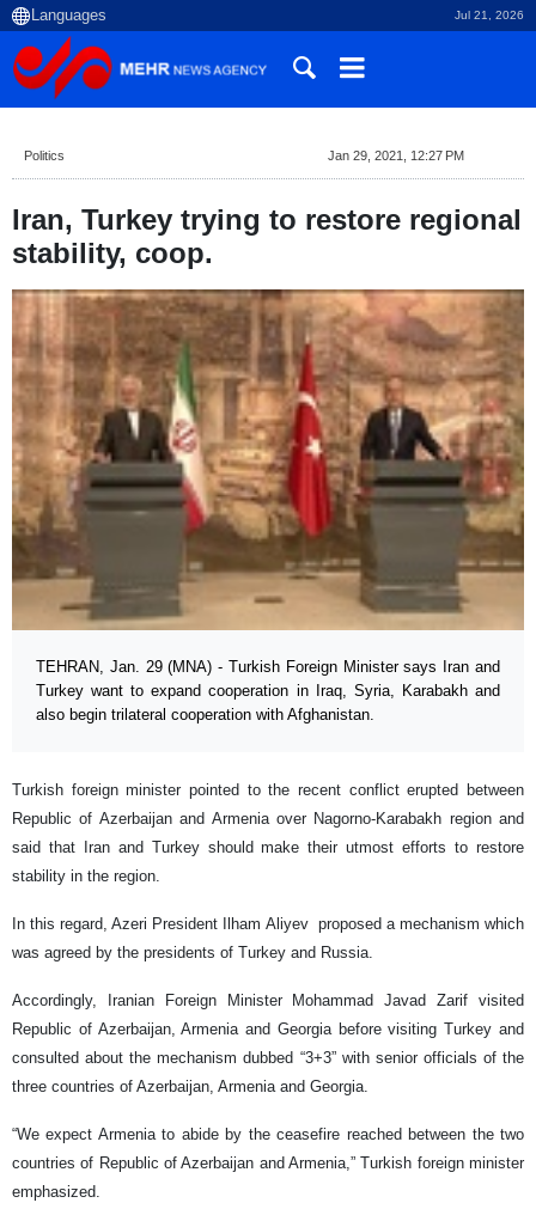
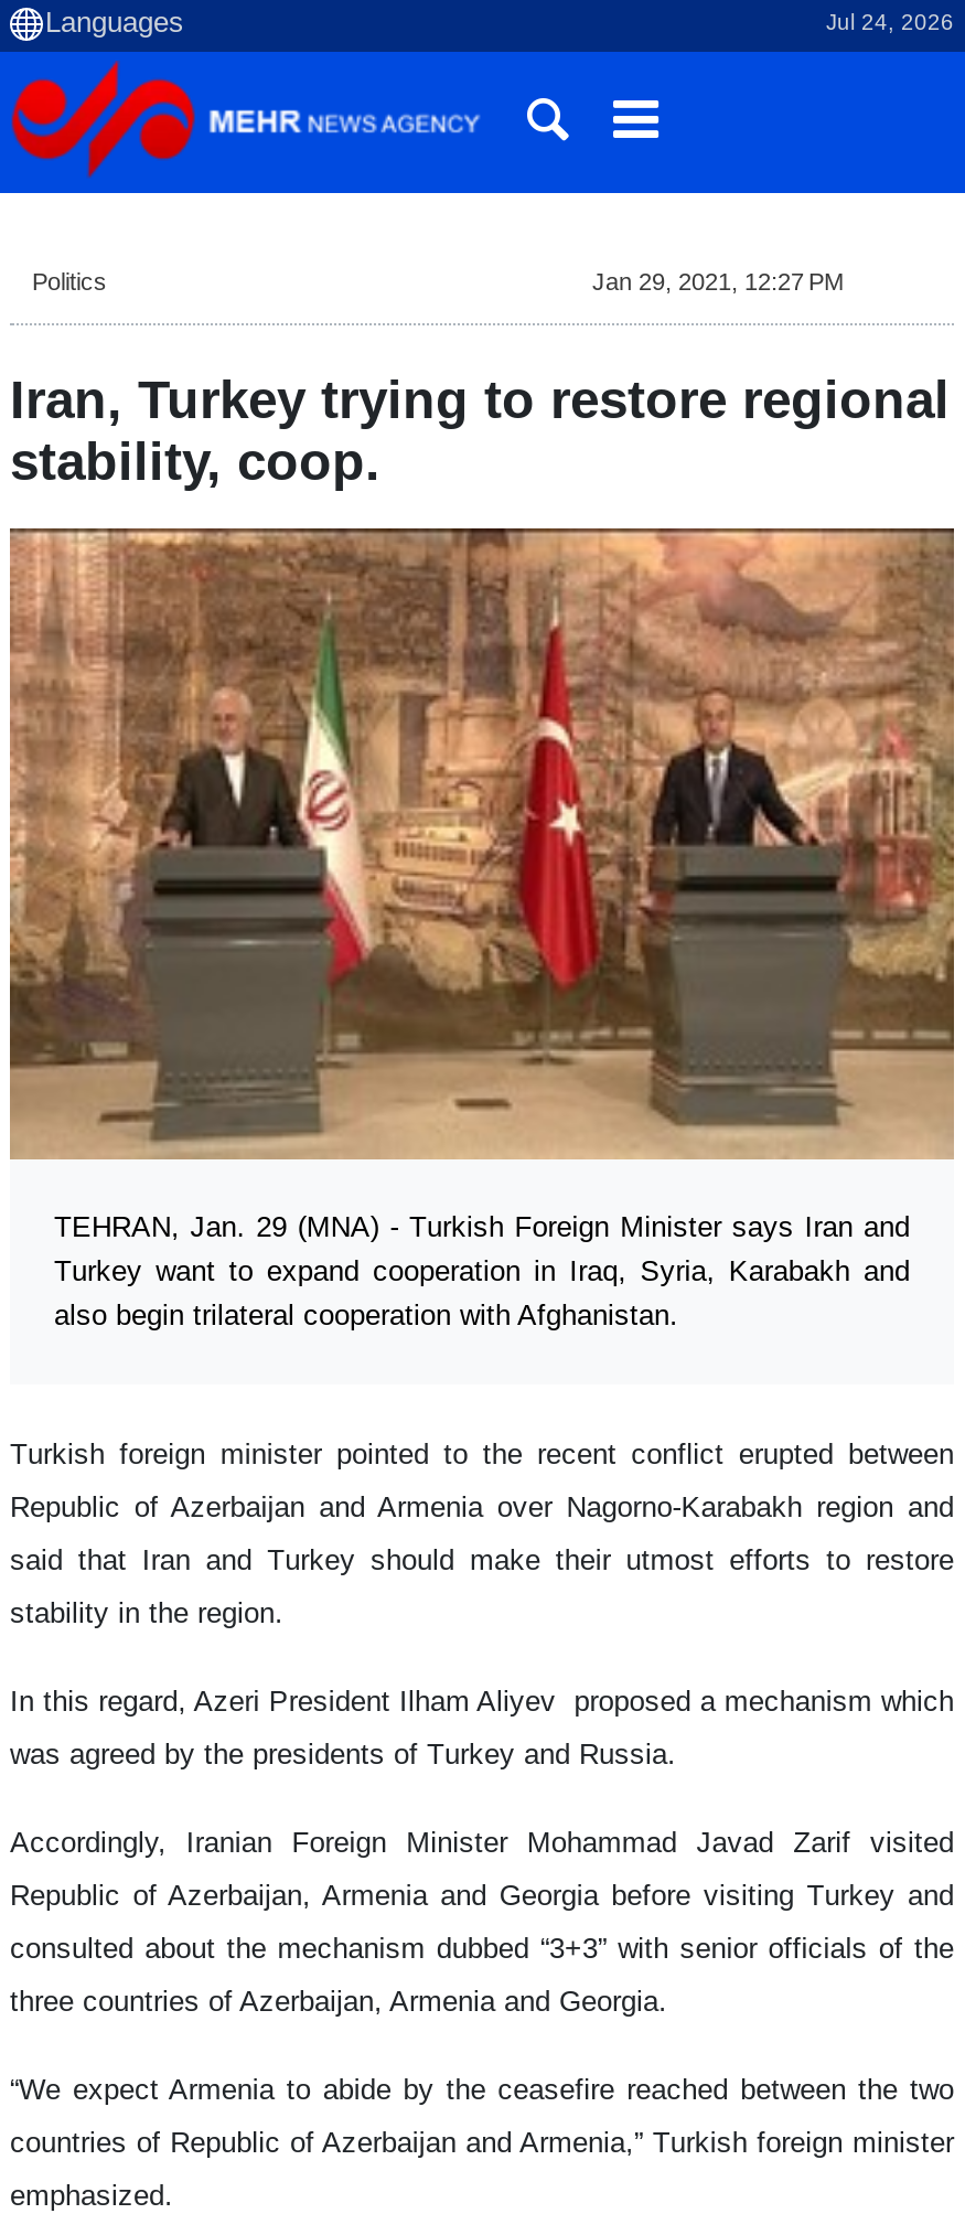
[455,8,524,22] Jul 21, 2026 -> [826,10,954,34] Jul 24, 2026

